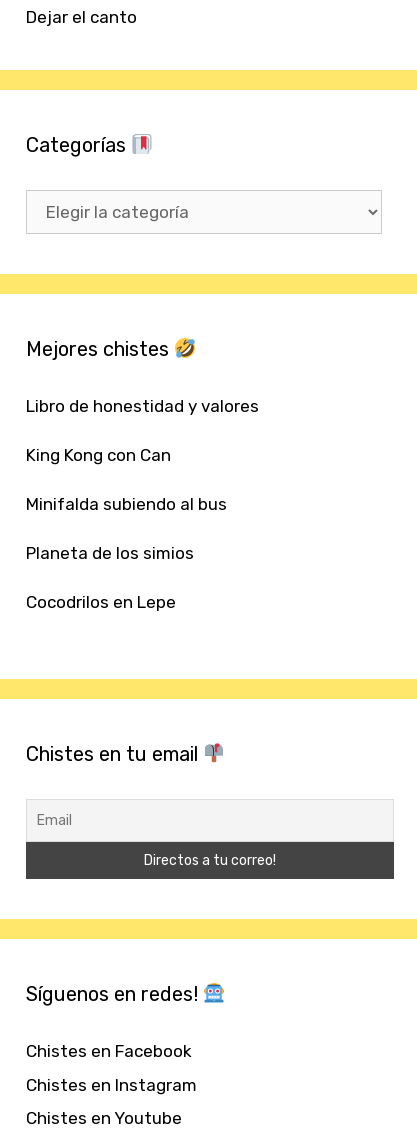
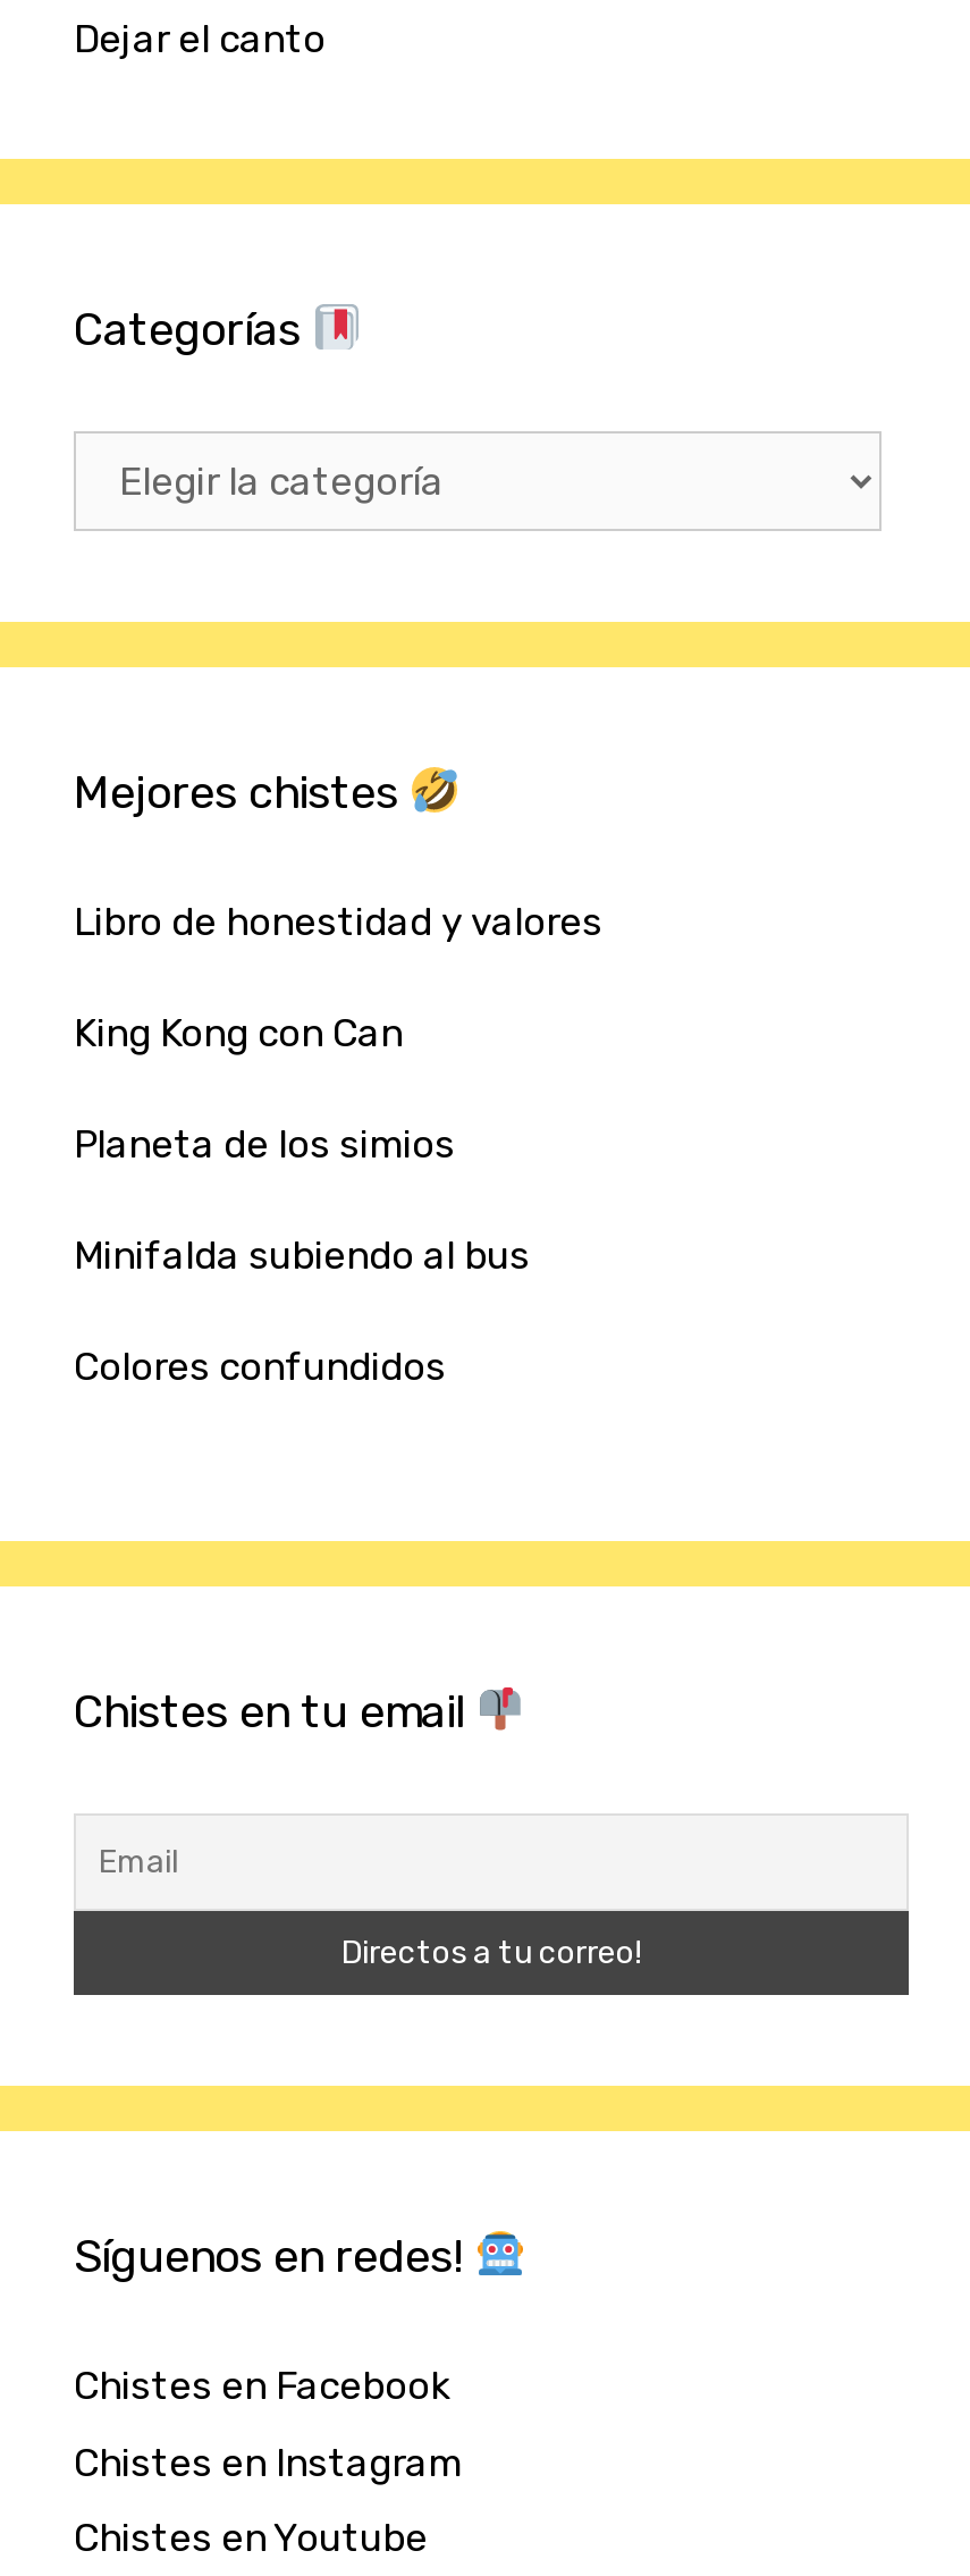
moved [26,494,227,514] -> [74,1233,530,1278]: Minifalda subiendo al bus
moved [26,543,194,563] -> [74,1122,455,1167]: Planeta de los simios
[26,592,176,612] Cocodrilos en Lepe -> [74,1344,446,1390] Colores confundidos

